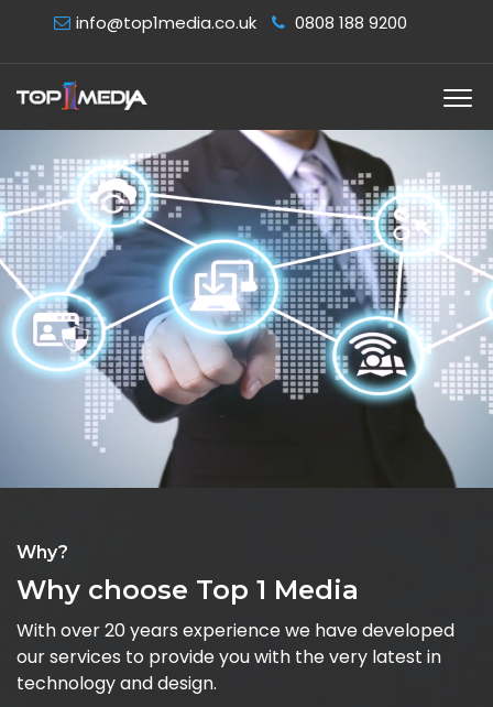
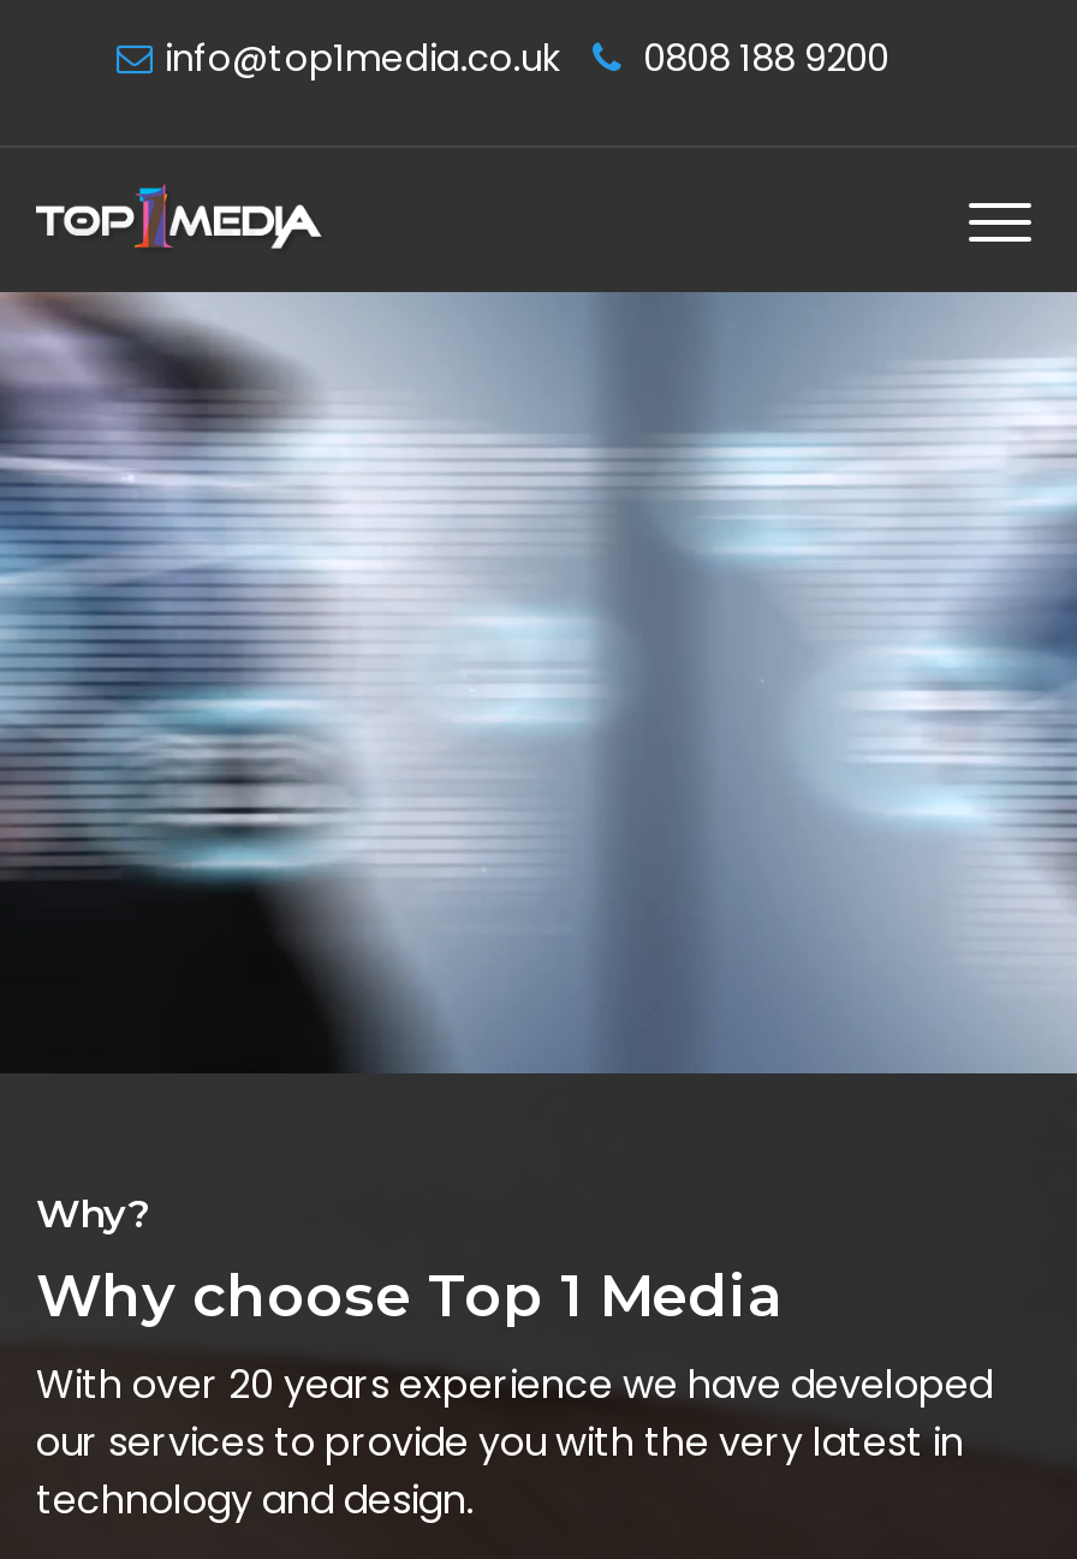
[3,129,490,489] [image] -> [7,292,1070,1076] [image]

